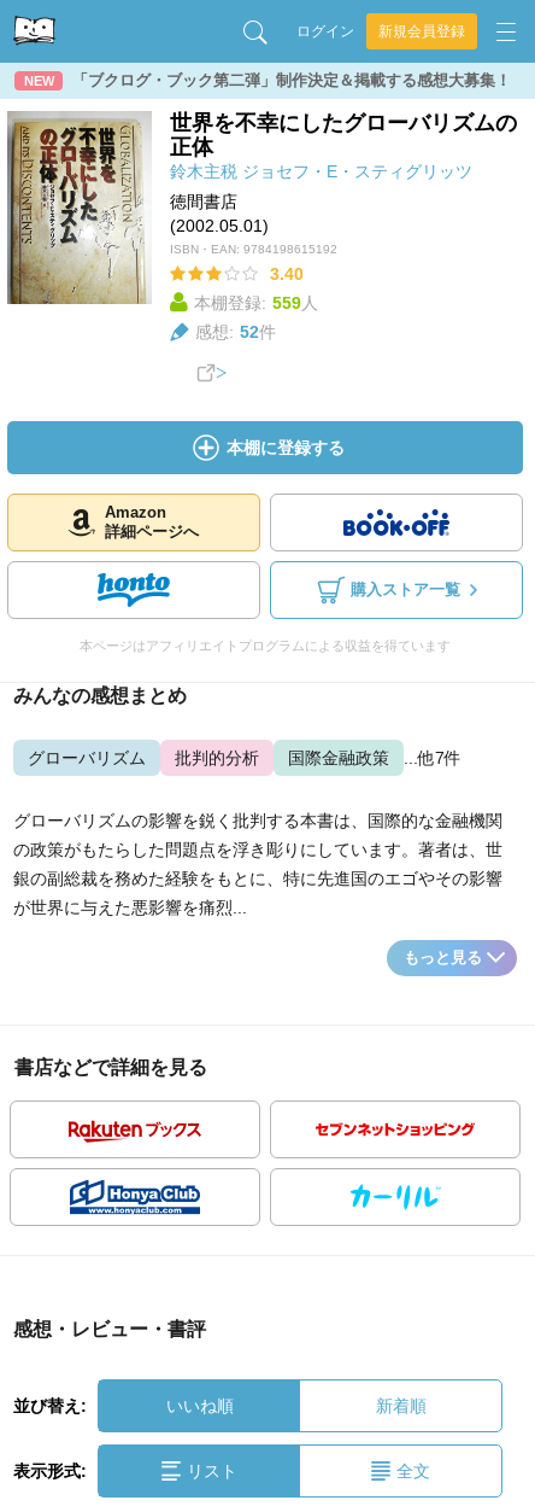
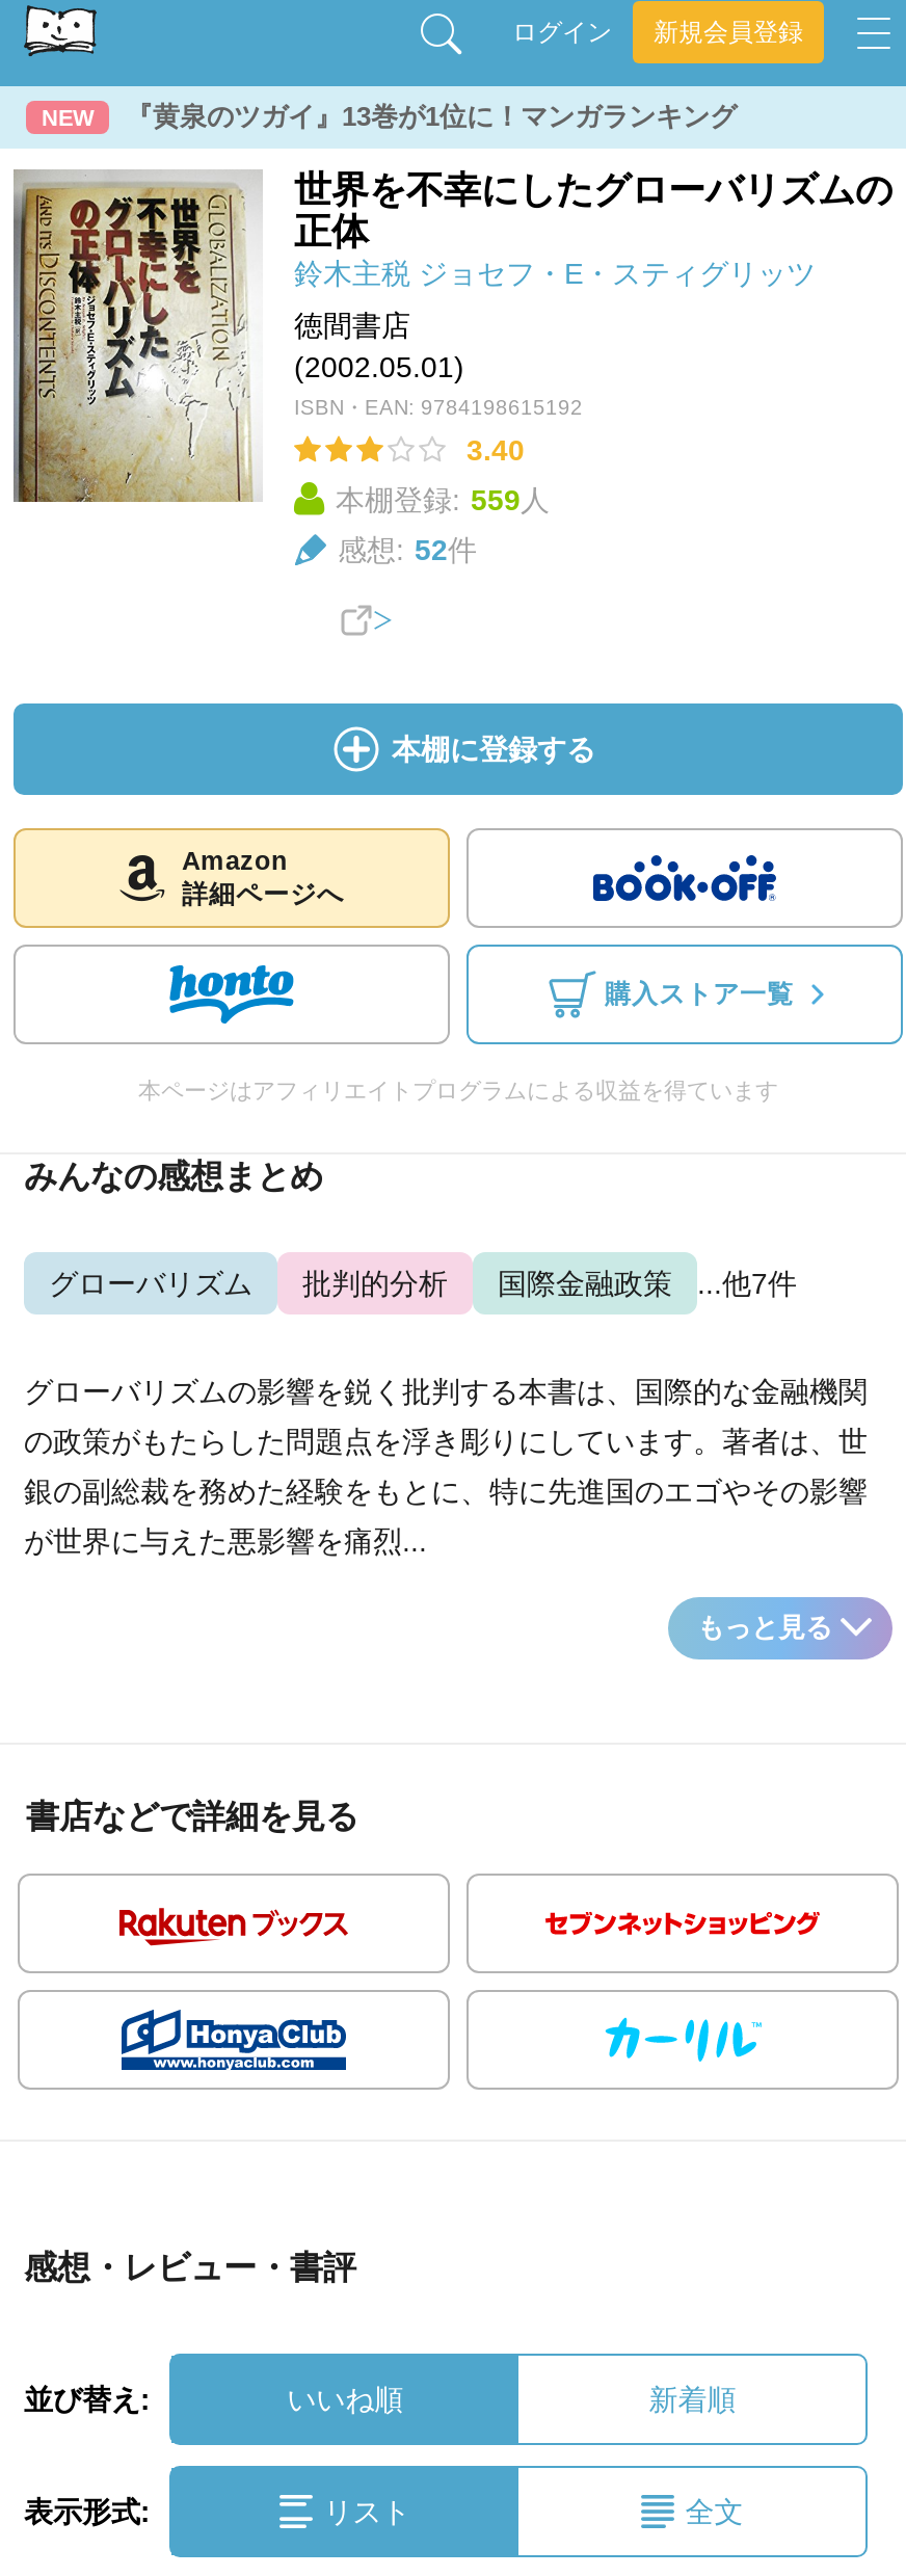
[72,71,511,89] 「ブクログ・ブック第二弾」制作決定＆掲載する感想大募集！ -> [126,101,737,132] 『黄泉のツガイ』13巻が1位に！マンガランキング

